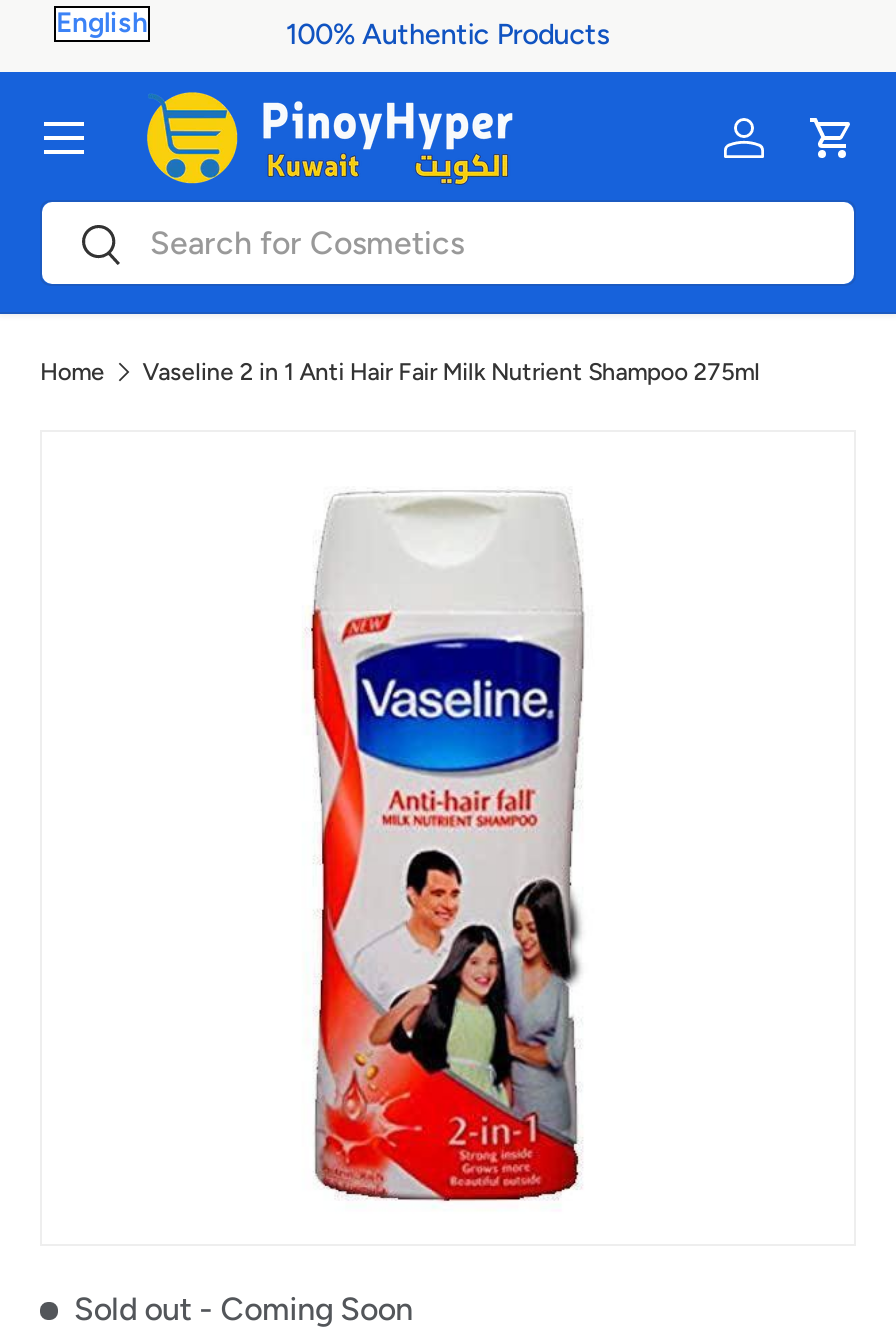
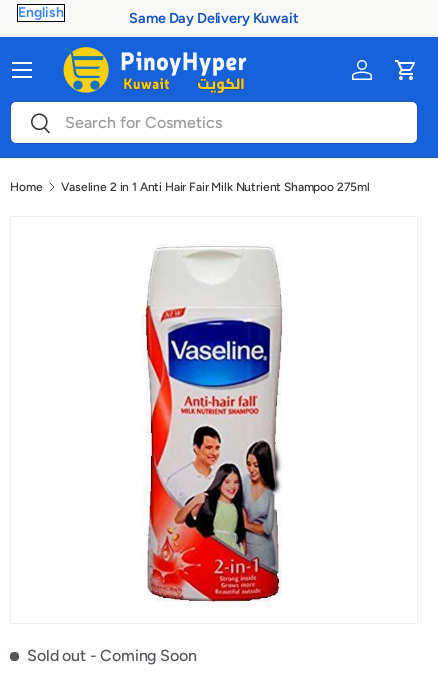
[286,16,610,52] 100% Authentic Products -> [111,9,281,27] Same Day Delivery Kuwait

